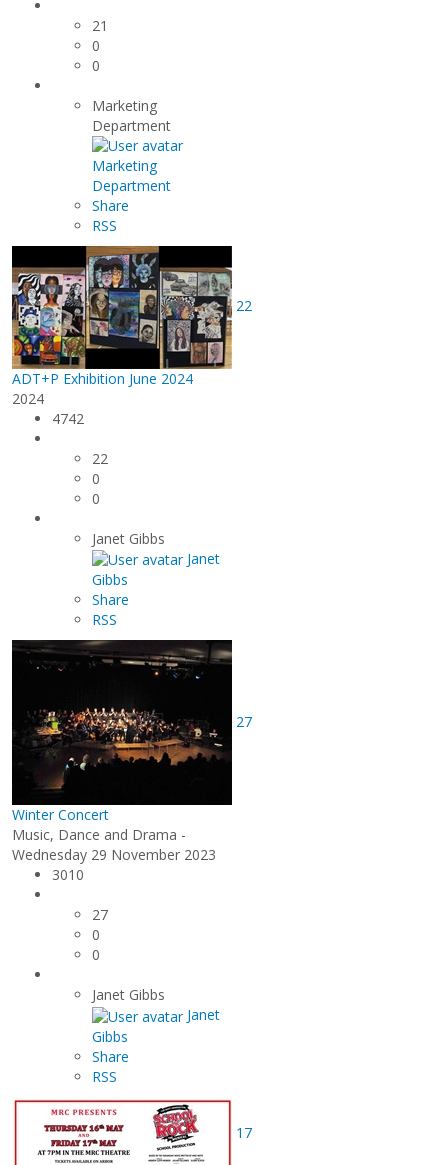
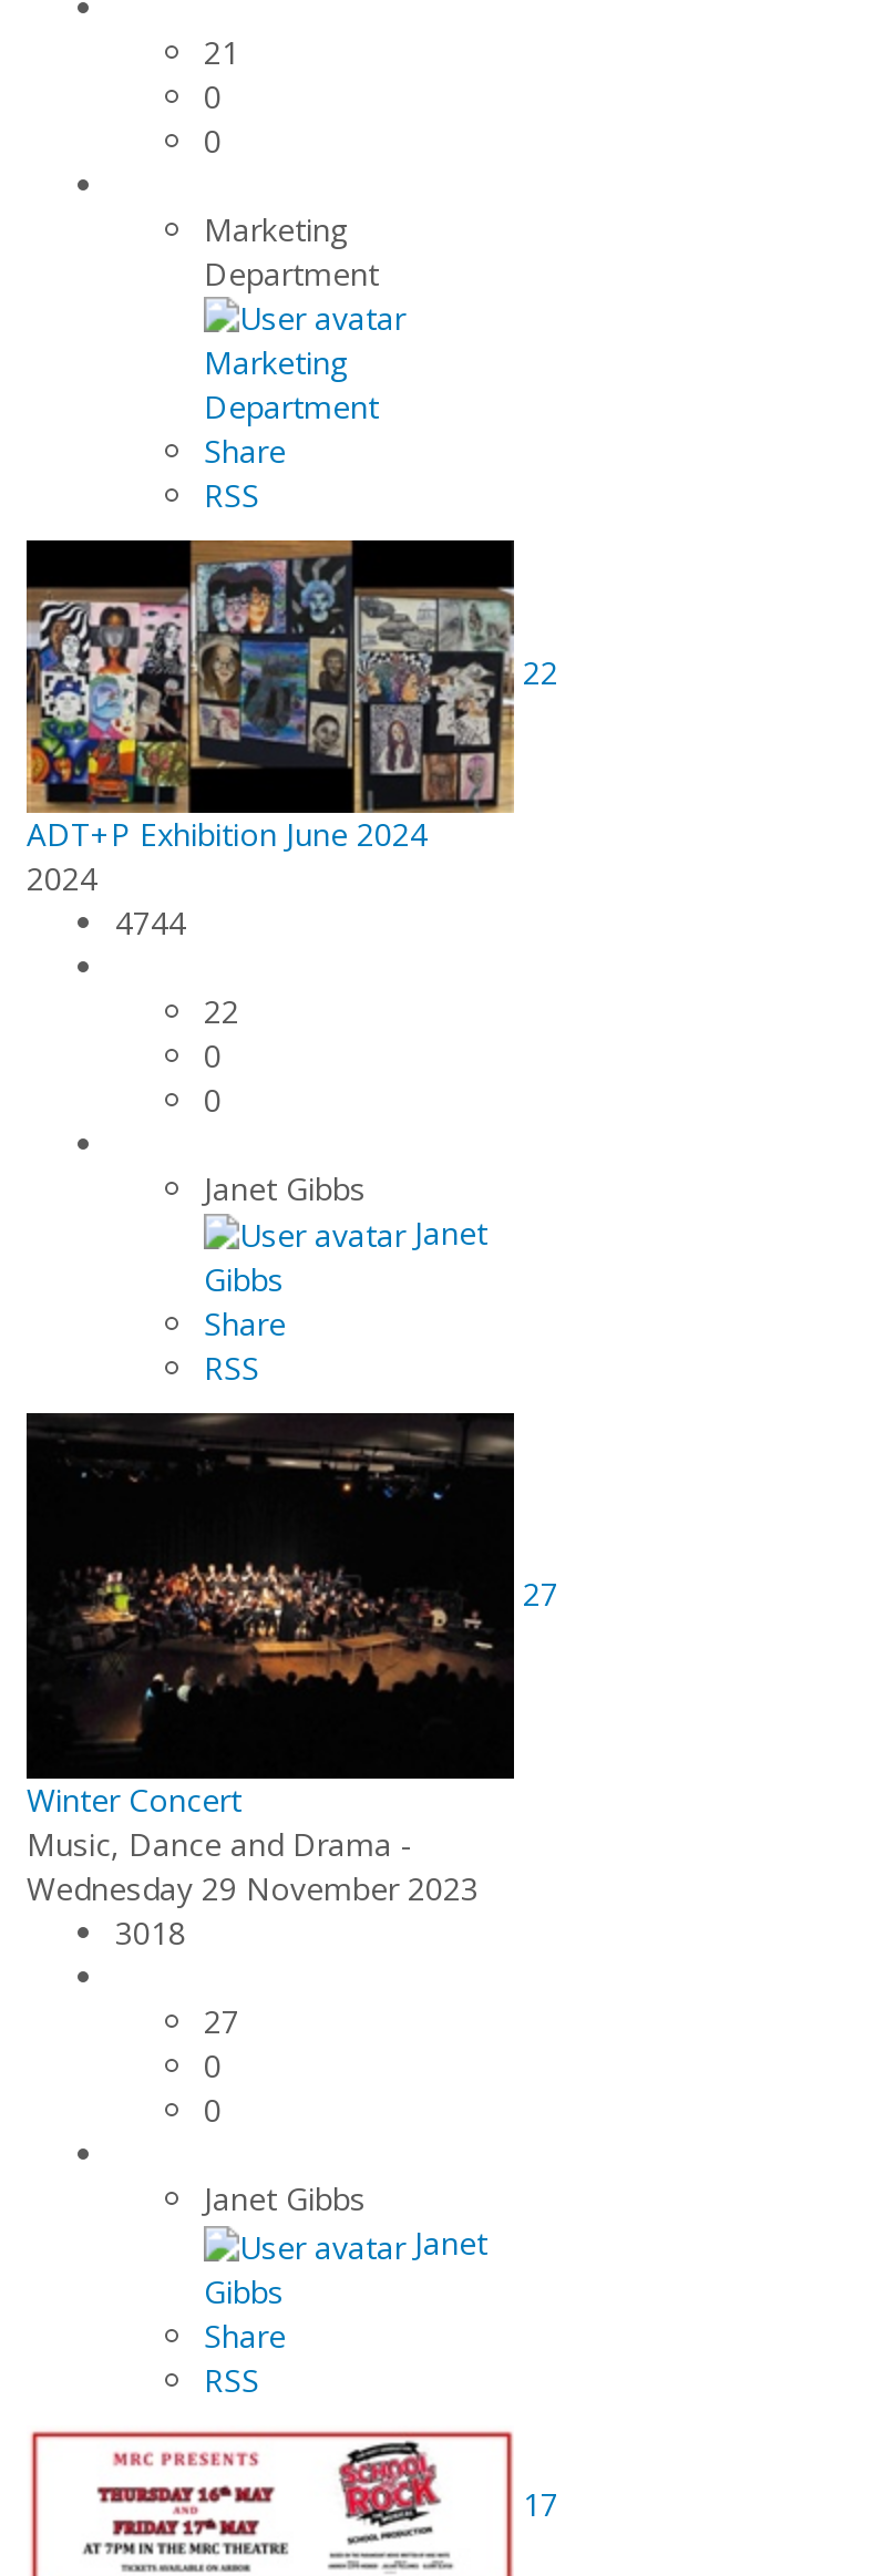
[52,409,84,428] 4742 -> [115,901,186,944] 4744
[52,865,84,884] 3010 -> [115,1912,186,1954] 3018

